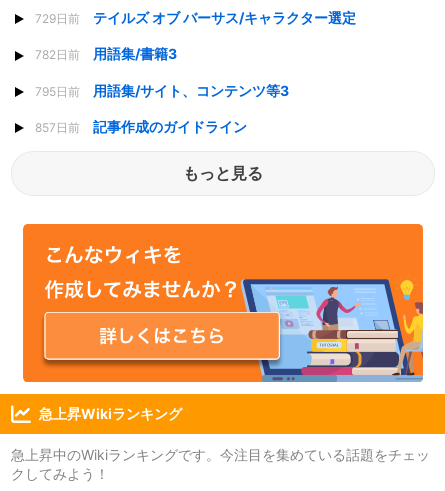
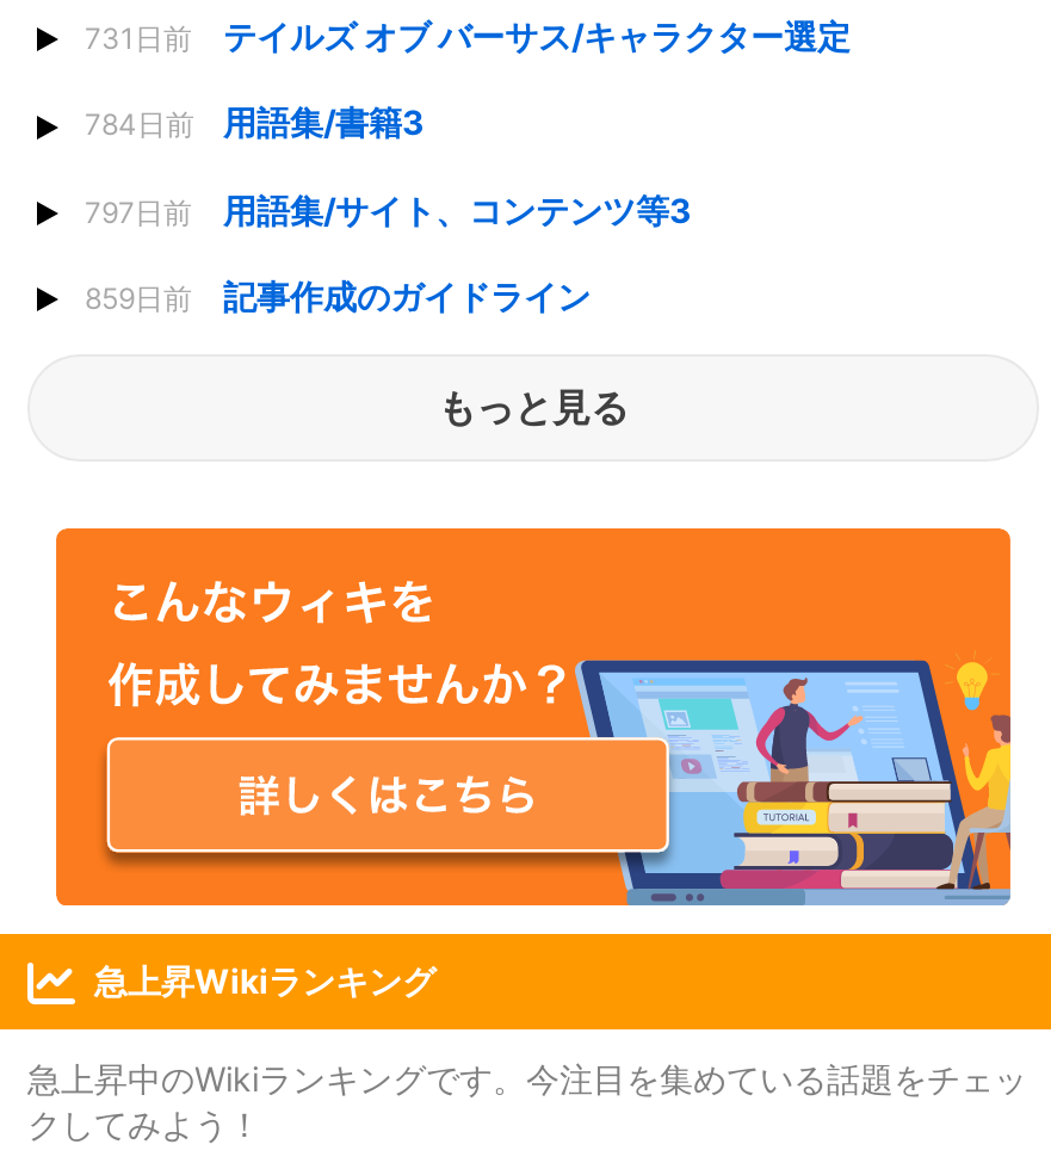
[35,9,356,26] 729日前 テイルズ オブ バーサス/キャラクター選定 -> [85,16,851,56] 731日前 テイルズ オブ バーサス/キャラクター選定
[35,45,177,62] 782日前 用語集/書籍3 -> [85,102,424,143] 784日前 用語集/書籍3
[35,81,289,98] 795日前 用語集/サイト、コンテンツ等3 -> [85,188,691,229] 797日前 用語集/サイト、コンテンツ等3
[35,118,247,135] 857日前 記事作成のガイドライン -> [85,275,591,315] 859日前 記事作成のガイドライン

